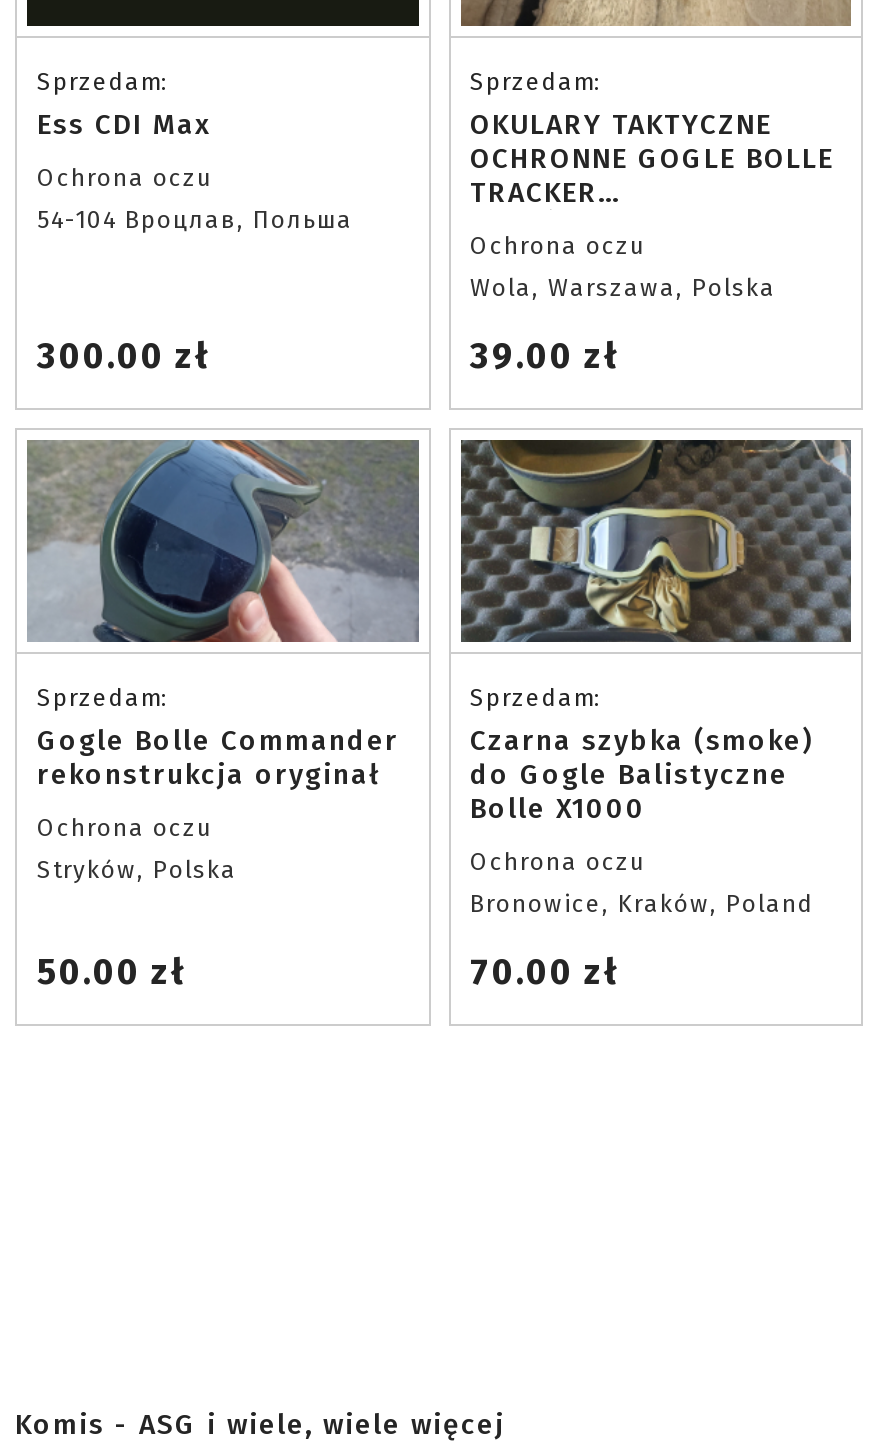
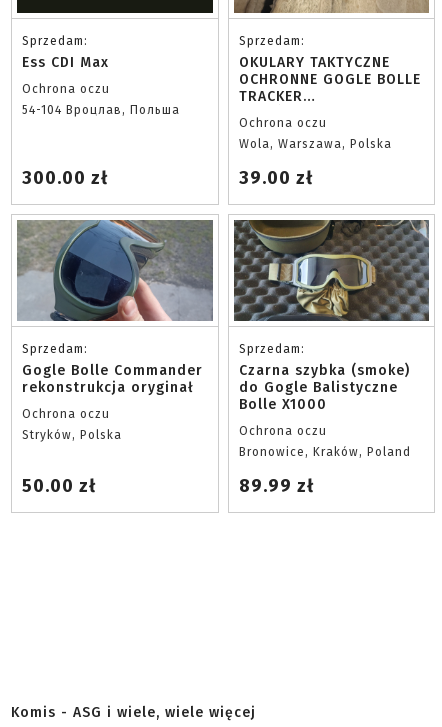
[470,950,618,994] 70.00 zł -> [238,475,313,497] 89.99 zł

